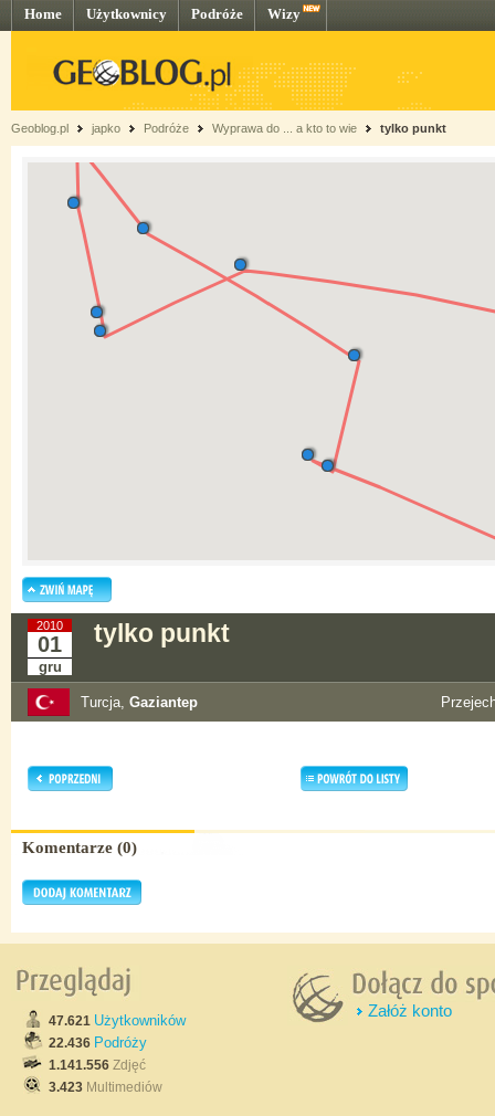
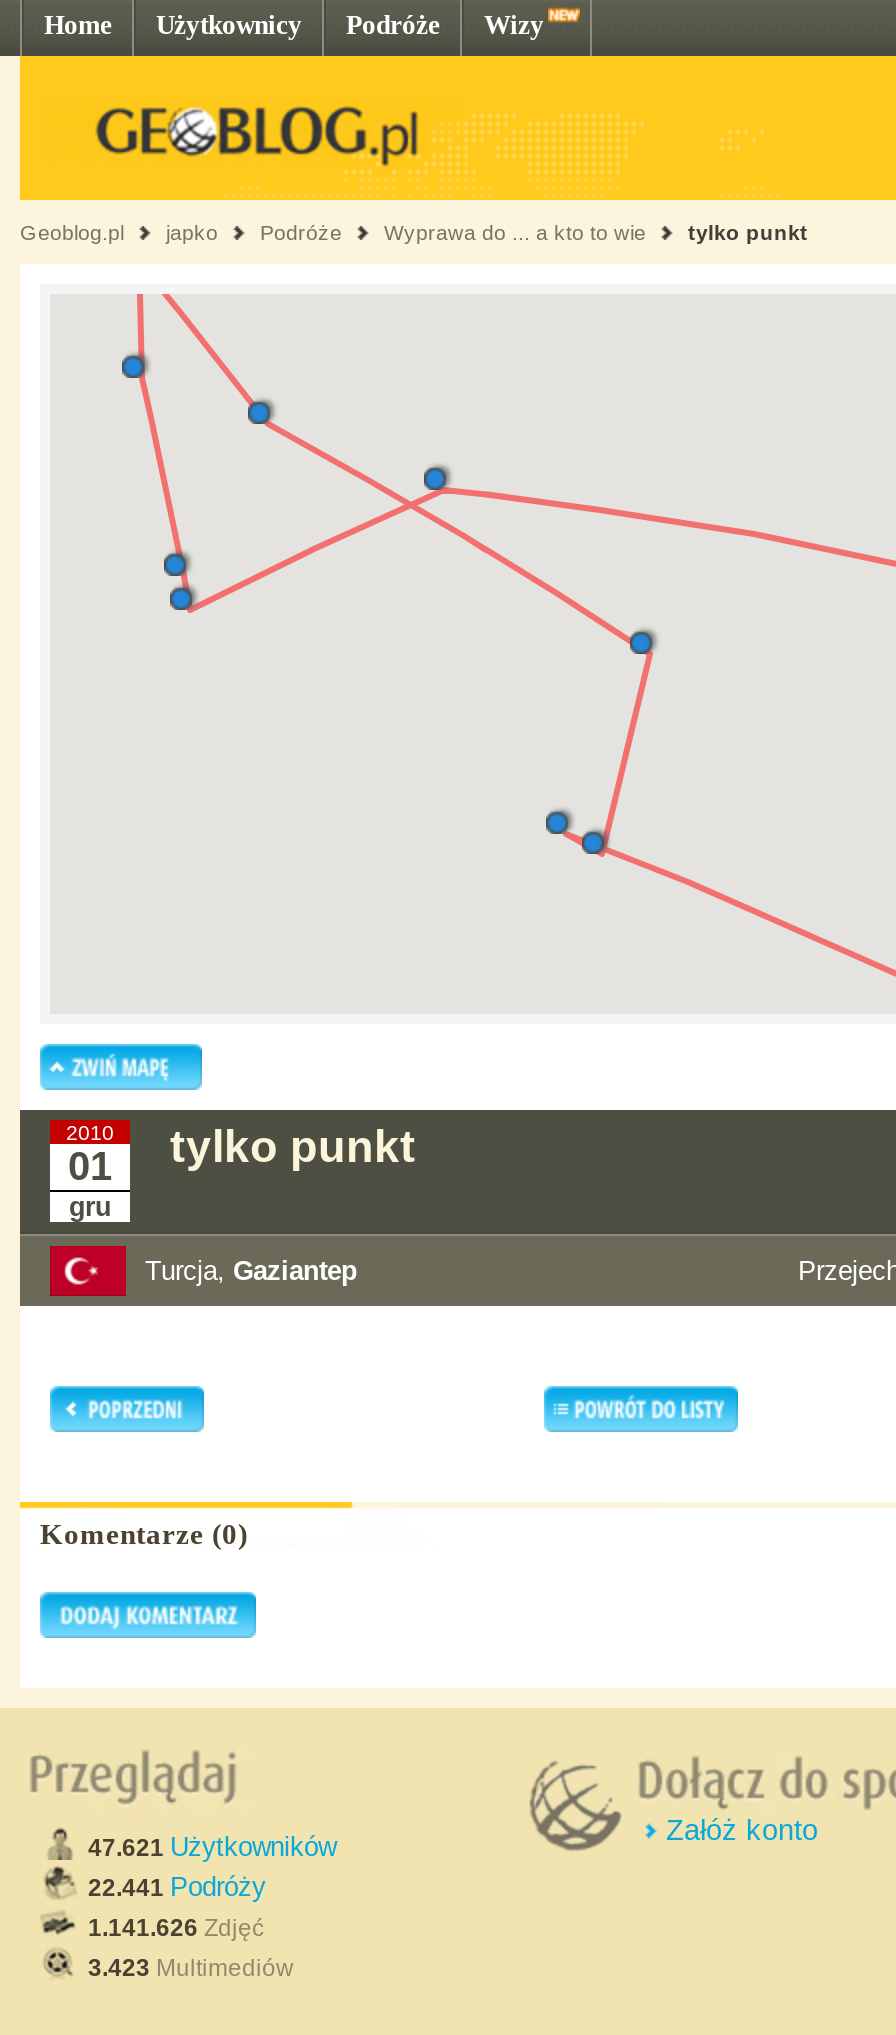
[49,1034,147,1051] 22.436 Podróży -> [88,1872,266,1902] 22.441 Podróży
[49,1057,146,1073] 1.141.556 Zdjęć -> [88,1914,264,1942] 1.141.626 Zdjęć

